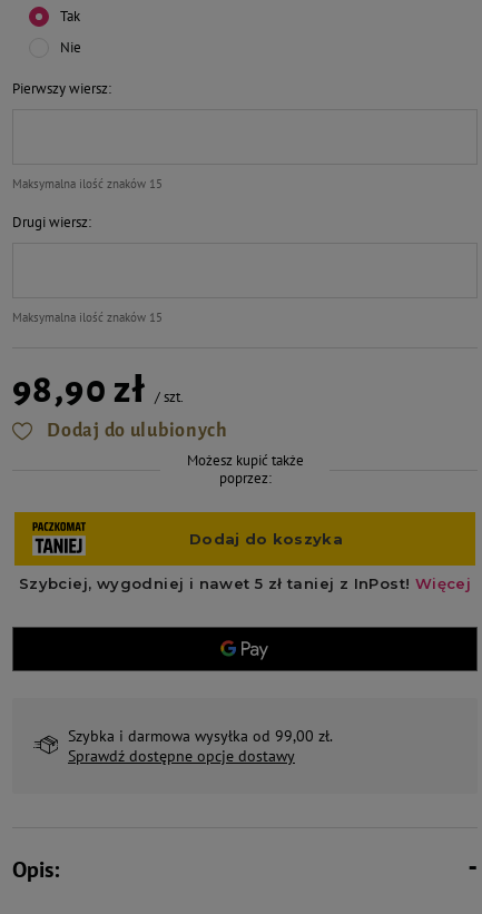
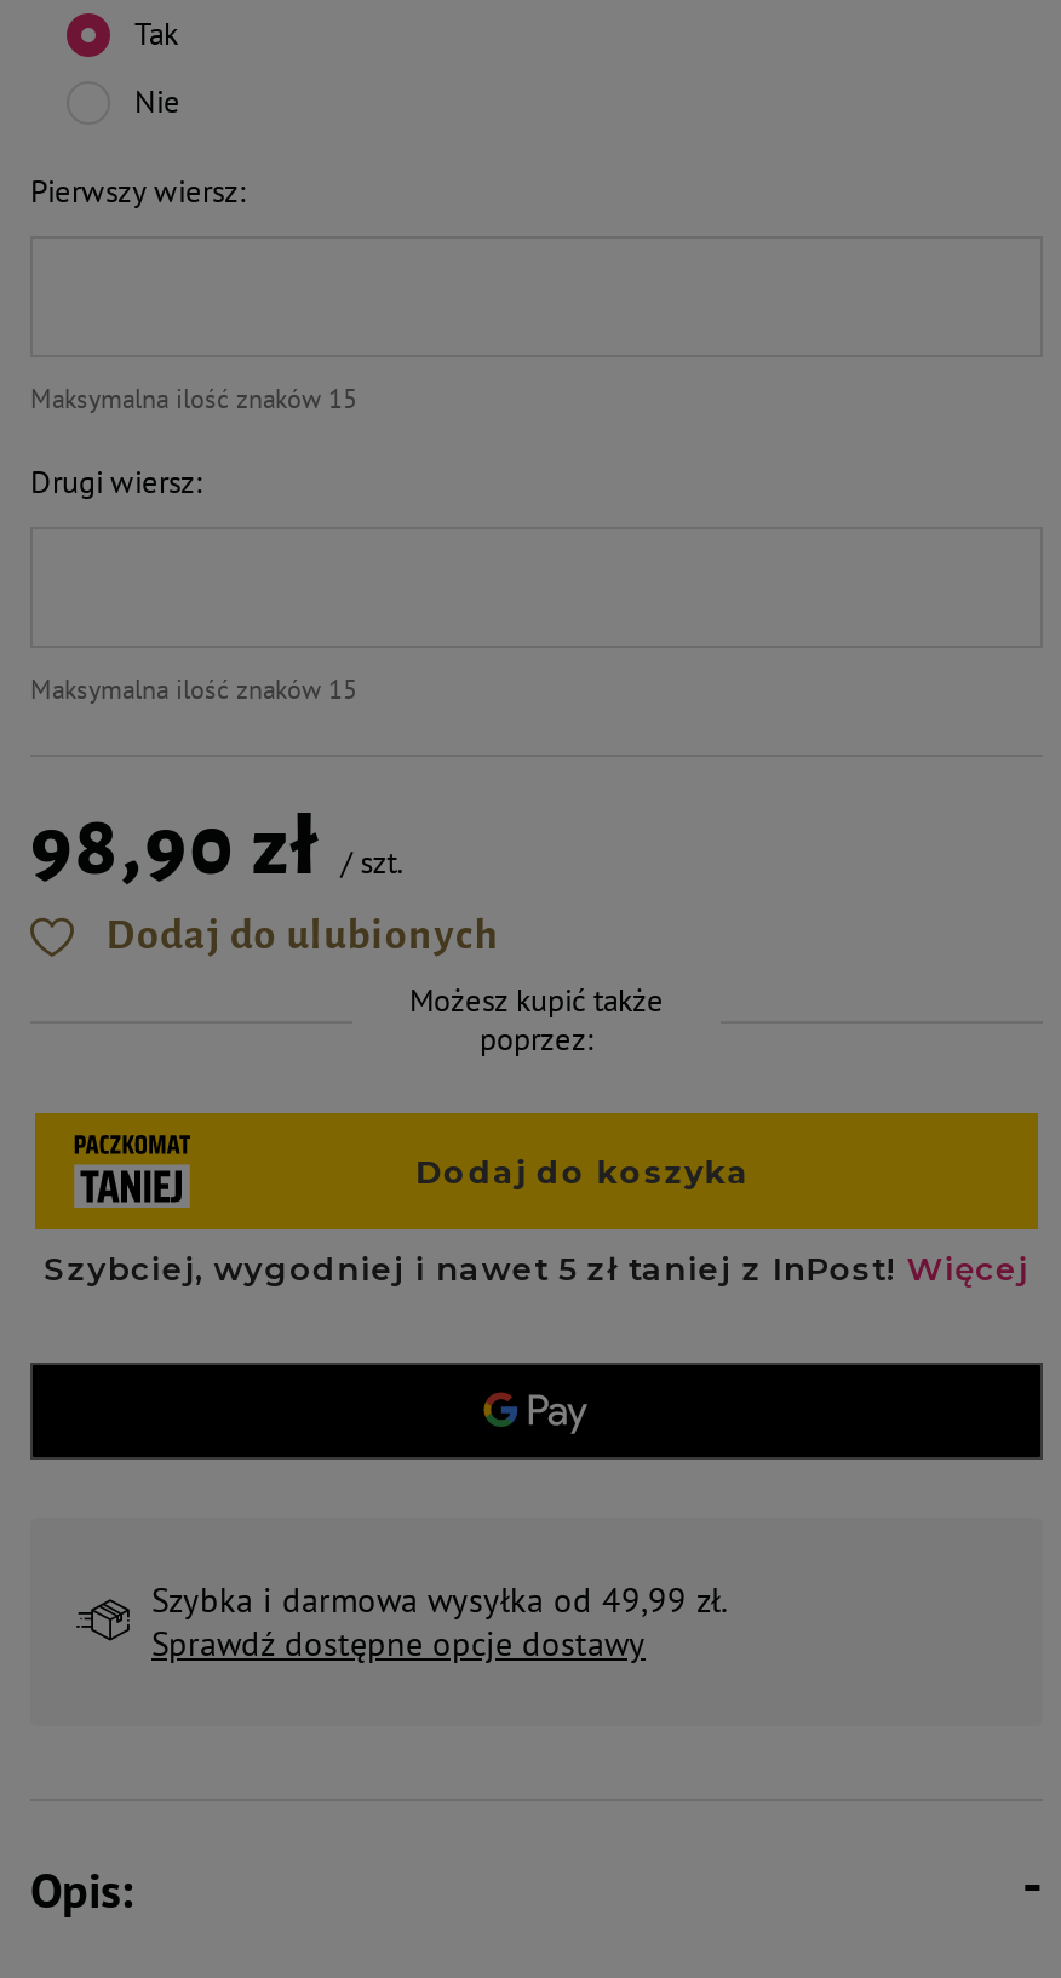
[68,726,333,746] Szybka i darmowa wysyłka od 99,00 zł. -> [151,1578,728,1622] Szybka i darmowa wysyłka od 49,99 zł.

